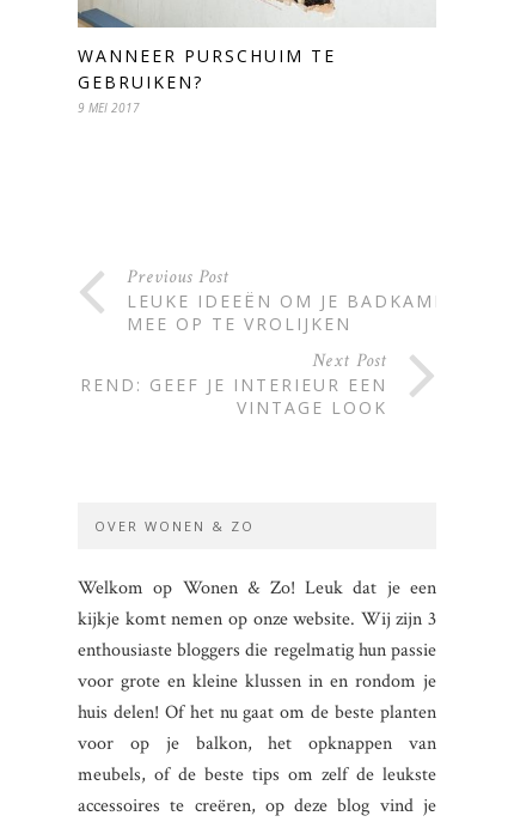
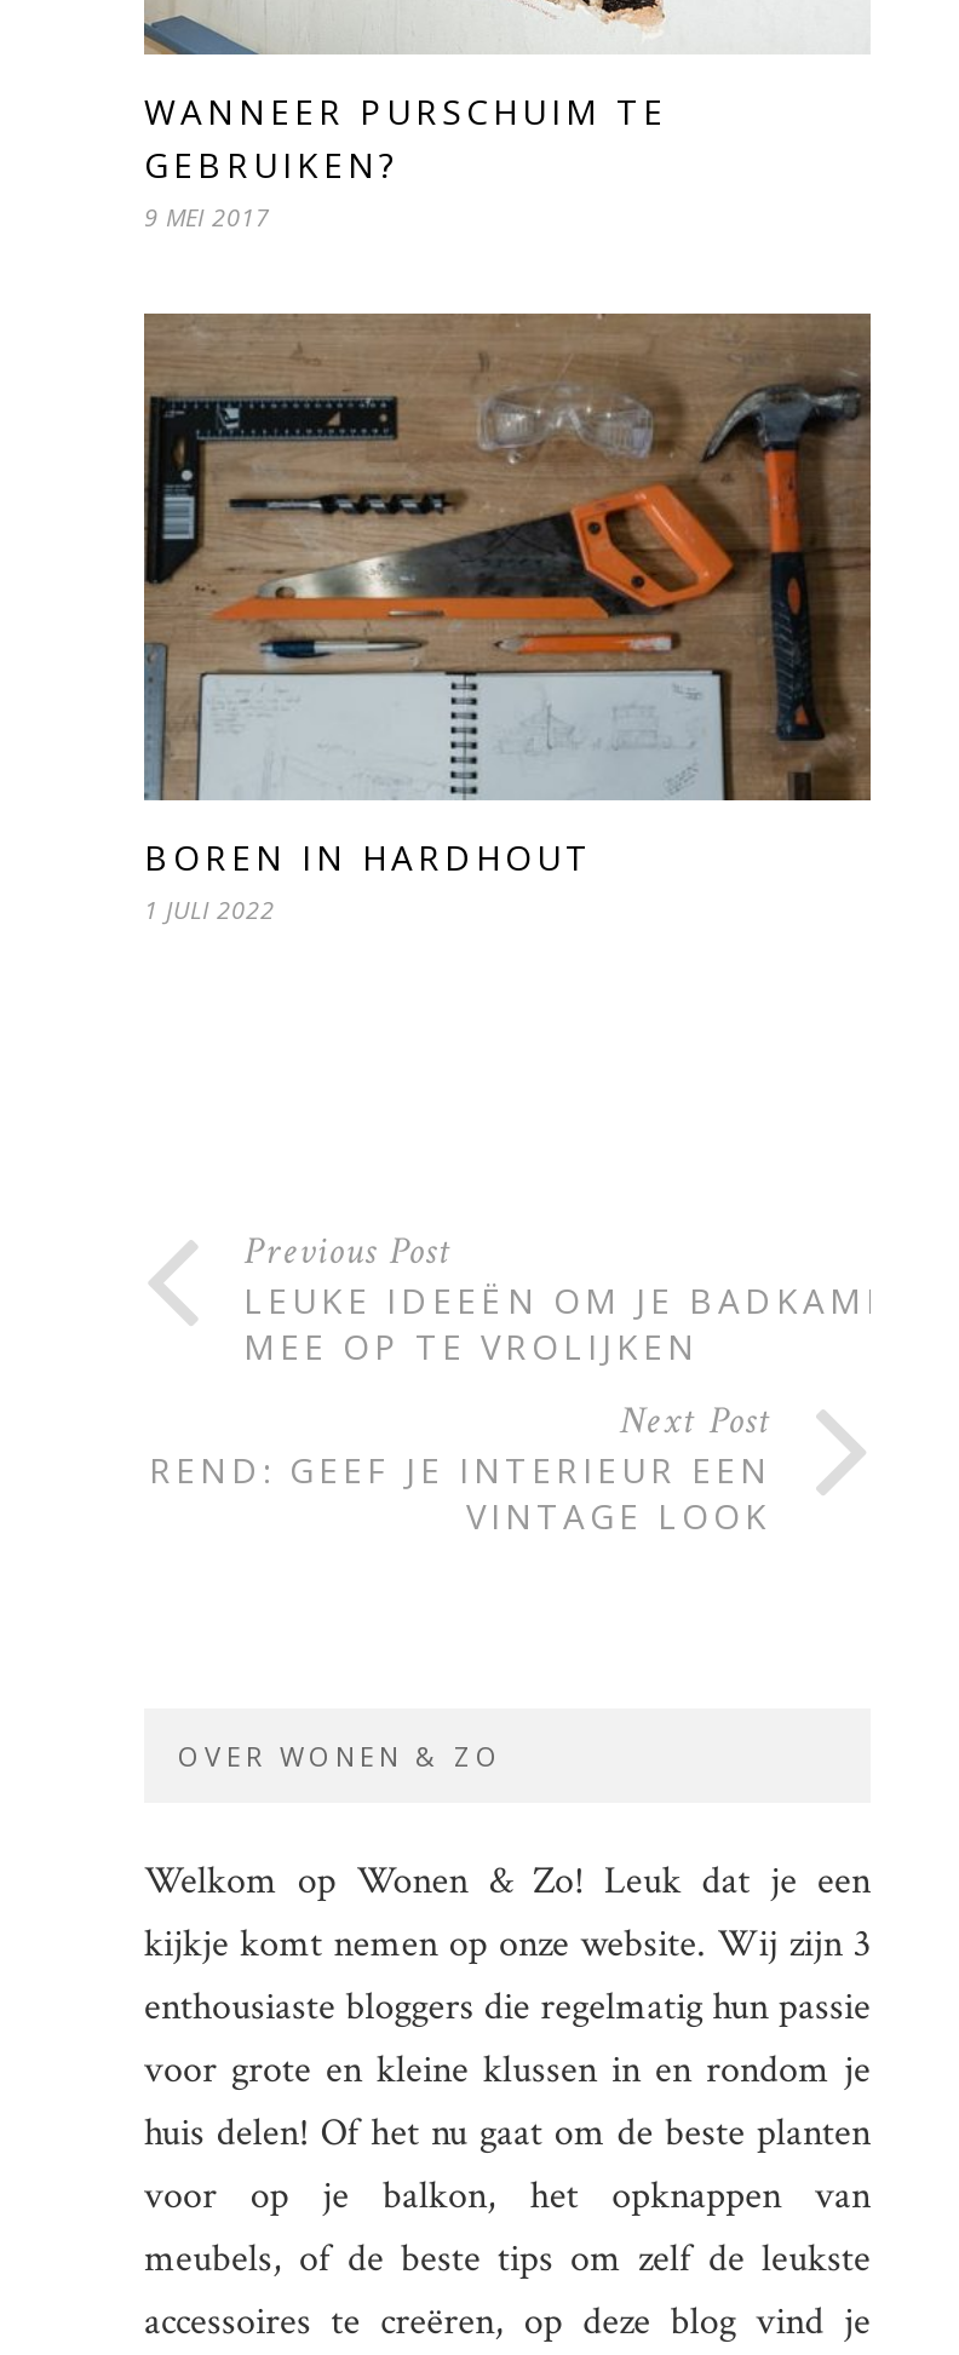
none -> [142,310,873,926] [image] | BOREN IN HARDHOUT | 1 JULI 2022

